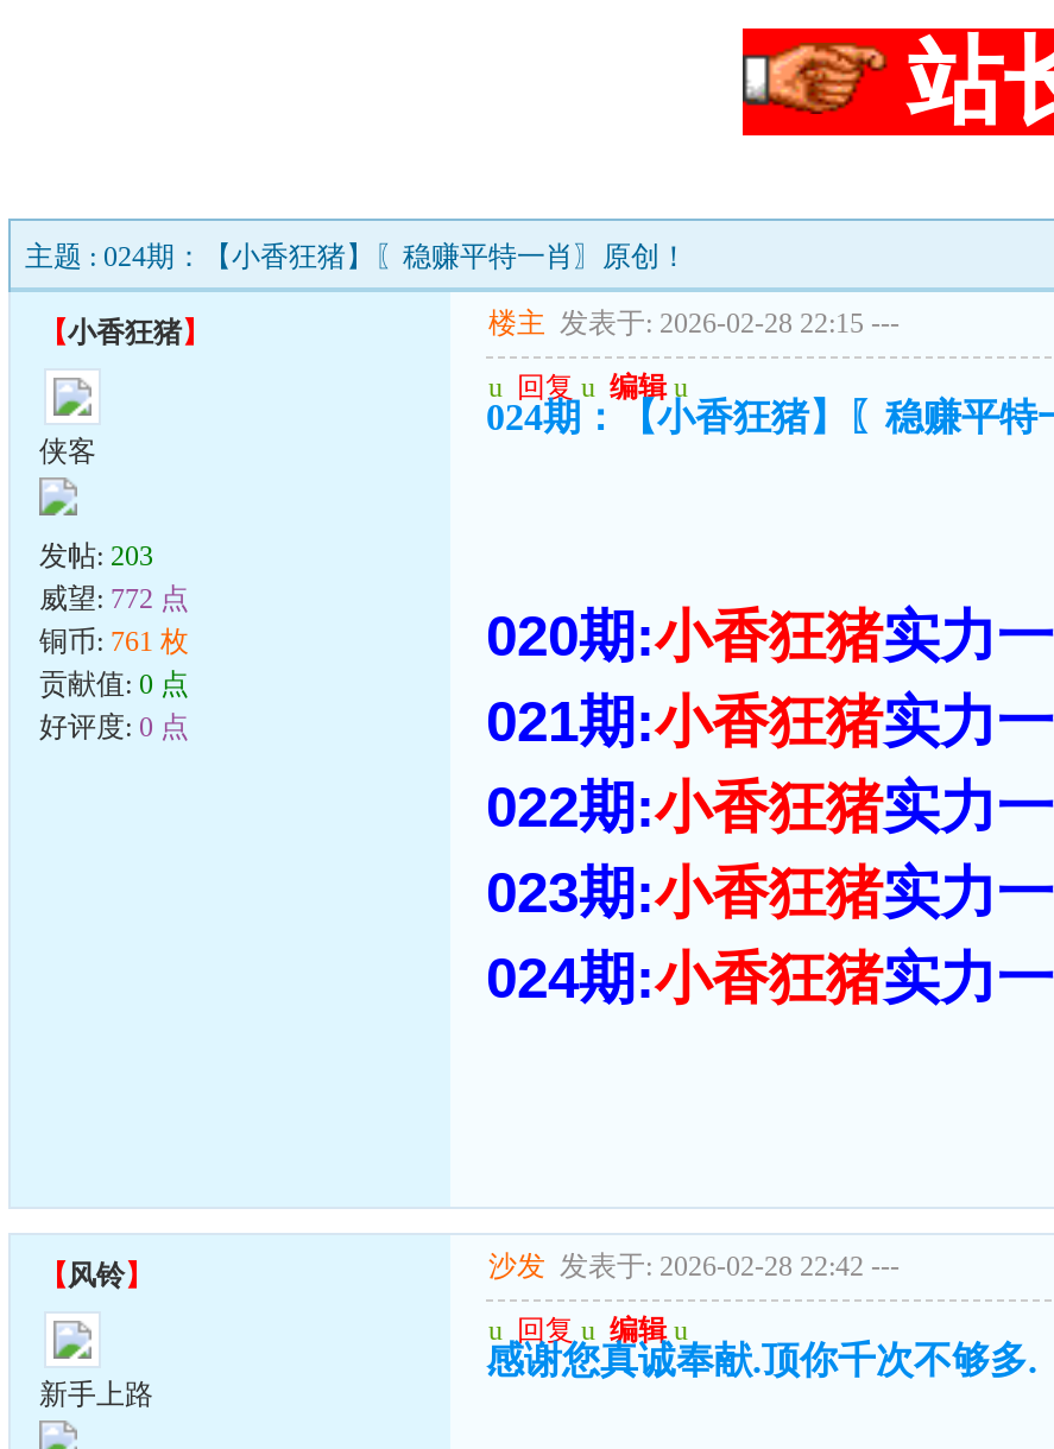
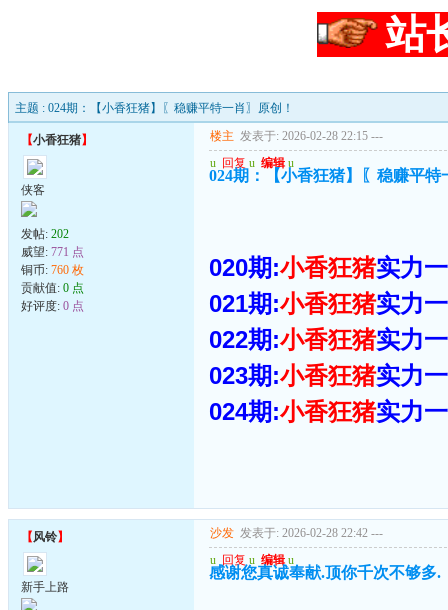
[39,539,153,572] 发帖: 203 -> [21,227,69,241] 发帖: 202
[39,582,189,615] 威望: 772 点 -> [21,245,84,259] 威望: 771 点
[39,624,189,658] 铜币: 761 枚 -> [21,263,84,277] 铜币: 760 枚

